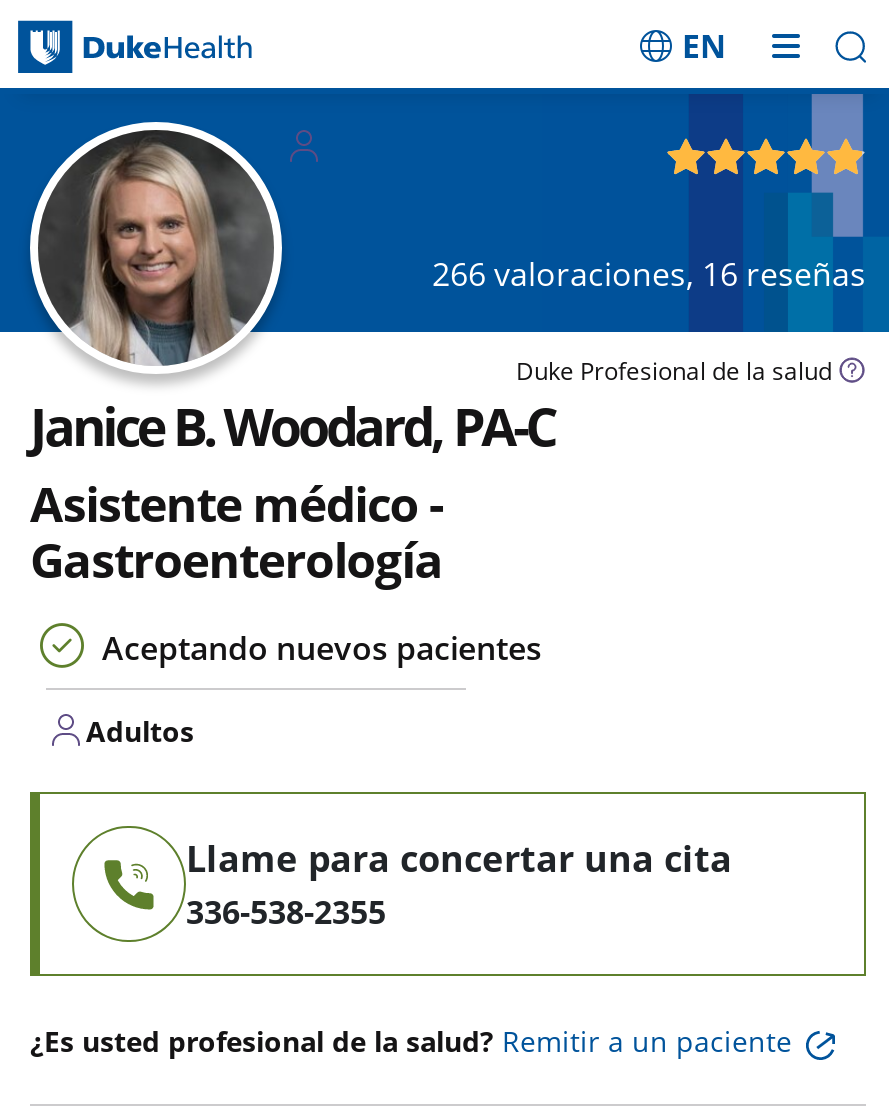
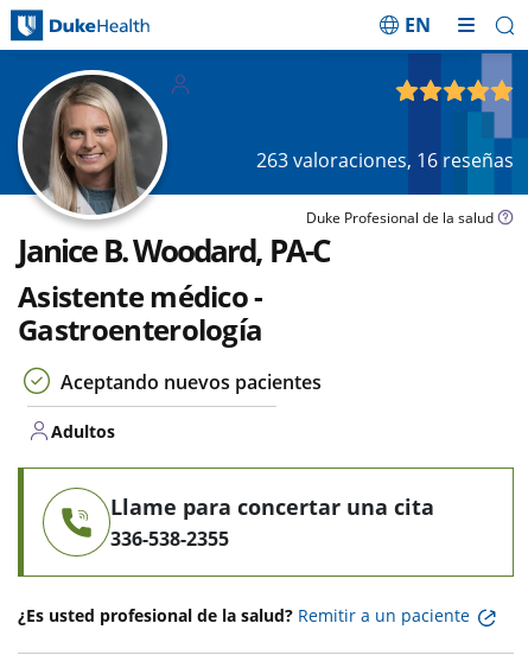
[432,252,866,296] 266 valoraciones, 16 reseñas -> [256,147,514,173] 263 valoraciones, 16 reseñas

